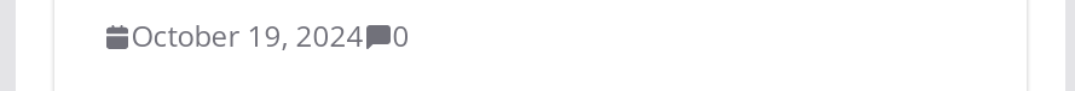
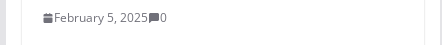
[131,16,409,56] October 19, 2024 0 -> [54,9,167,26] February 5, 2025 0

